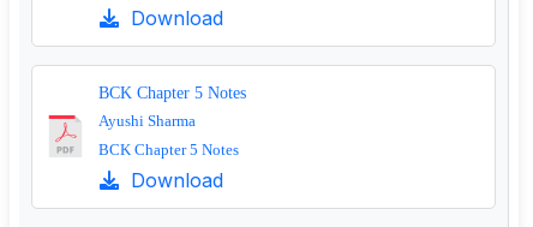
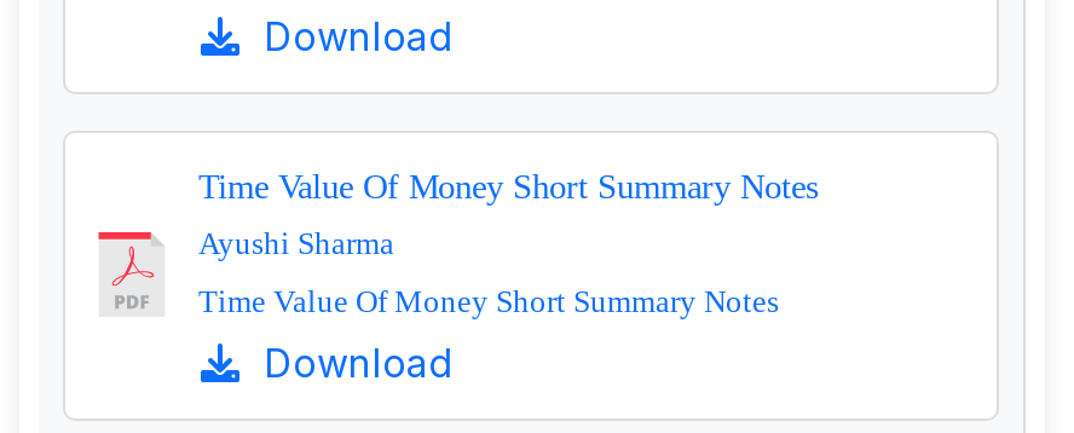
[98,82,246,101] BCK Chapter 5 Notes -> [198,166,818,204] Time Value Of Money Short Summary Notes
[98,140,239,158] BCK Chapter 5 Notes -> [198,282,779,318] Time Value Of Money Short Summary Notes

